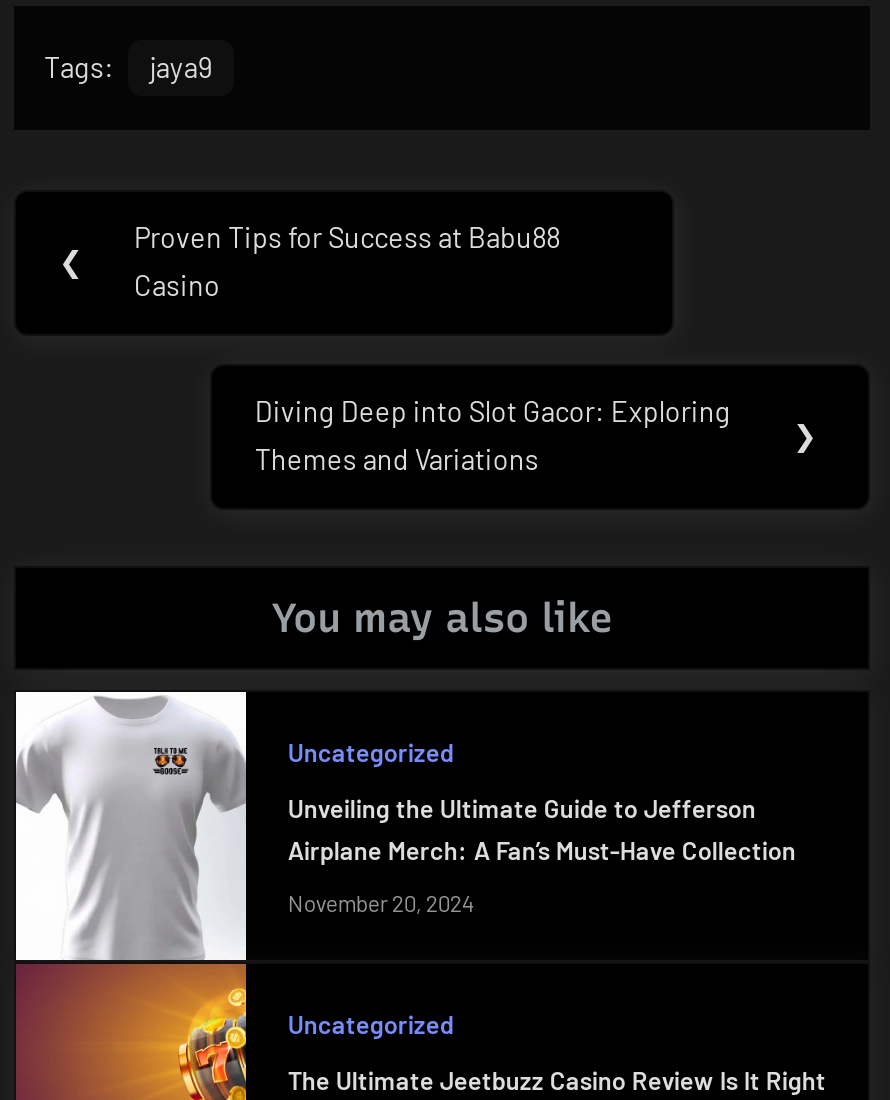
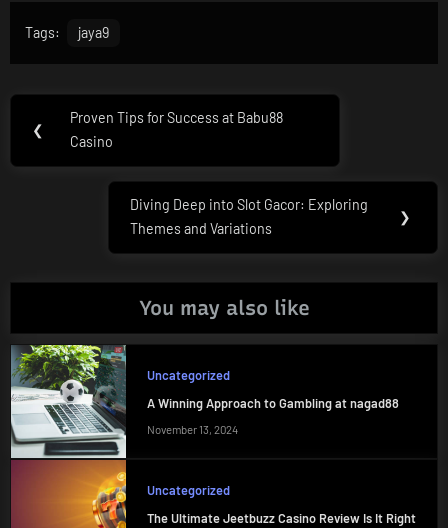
[14,690,796,960] [image] | Unveiling the Ultimate Guide to Jefferson | Airplane Merch: A Fan’s Must-Have Collection -> [10,344,399,458] [image] | A Winning Approach to Gambling at nagad88
[288,891,474,917] November 20, 2024 -> [147,423,238,436] November 13, 2024

